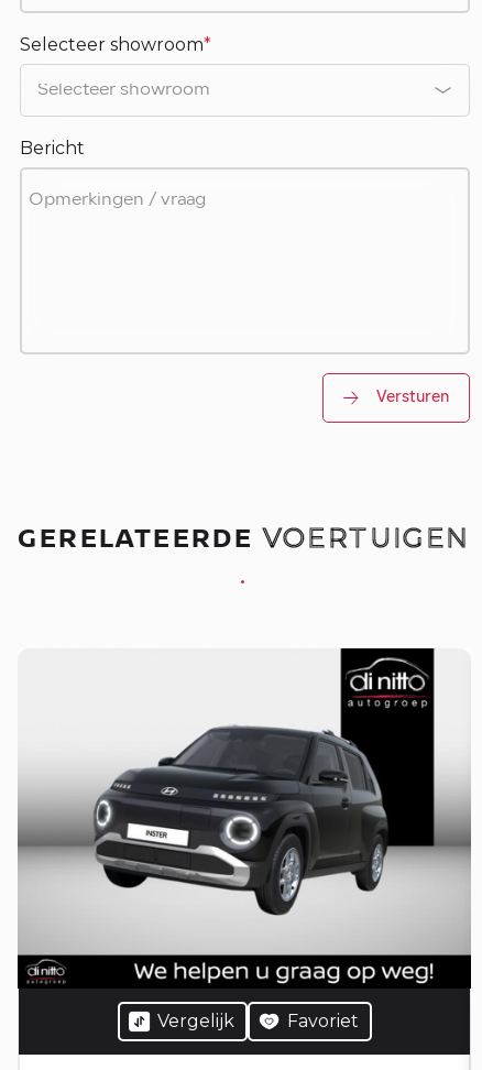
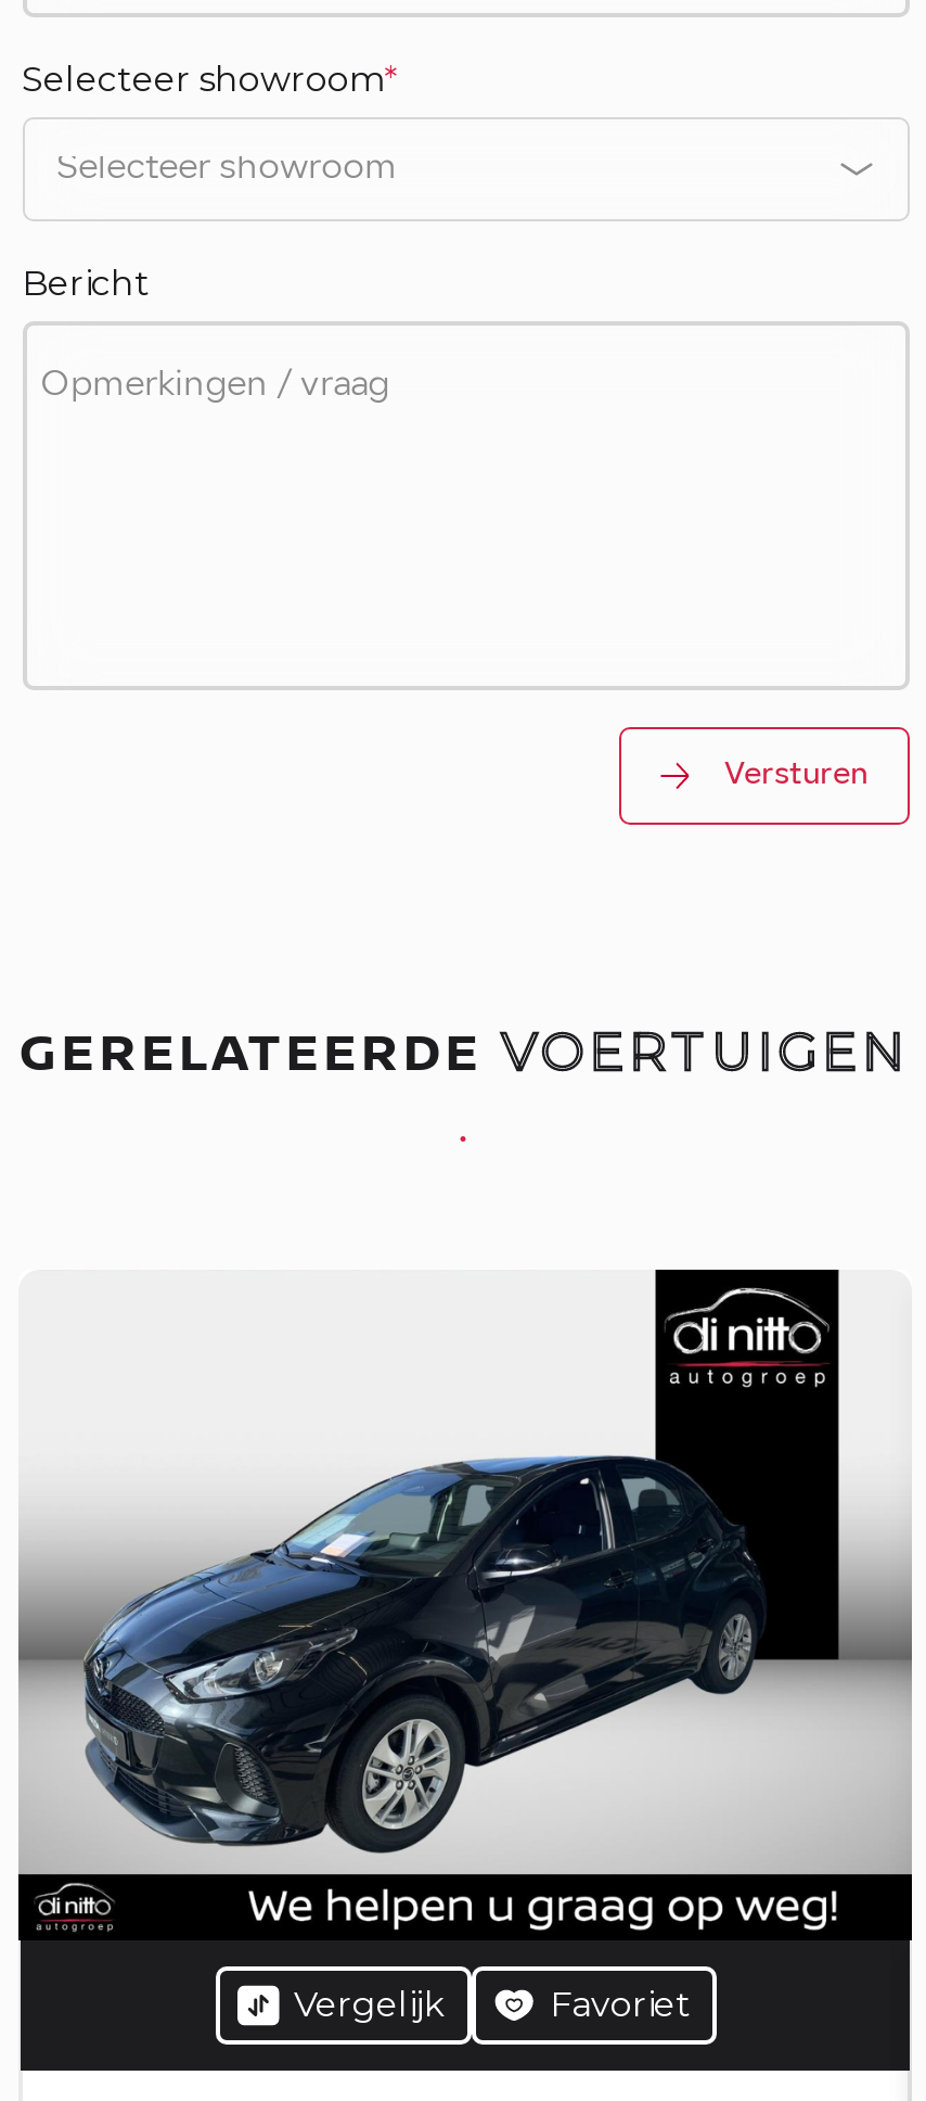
[52,724,392,945] [image] -> [83,1422,762,1856] [image]

